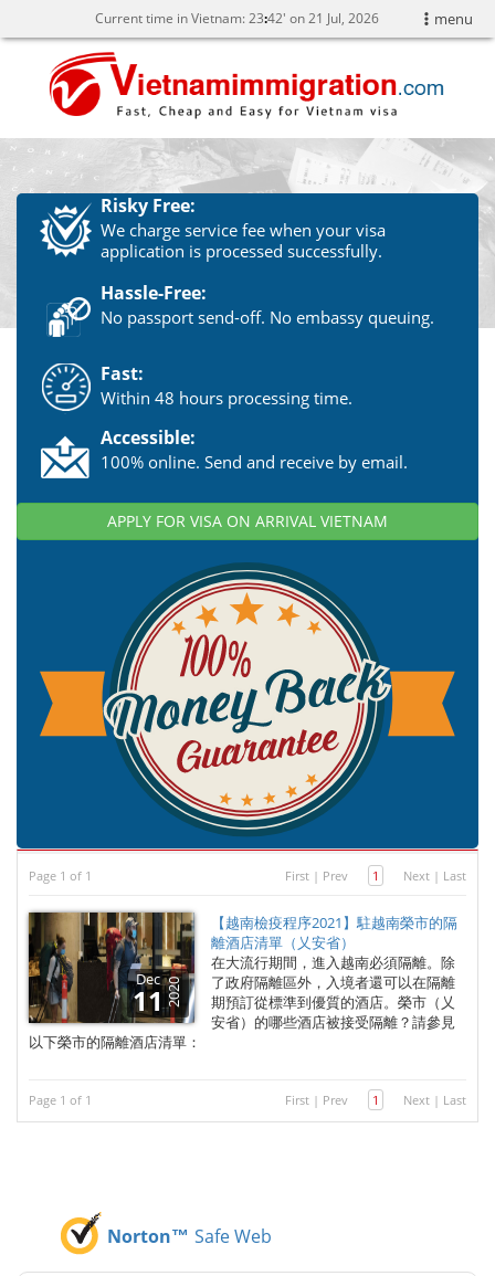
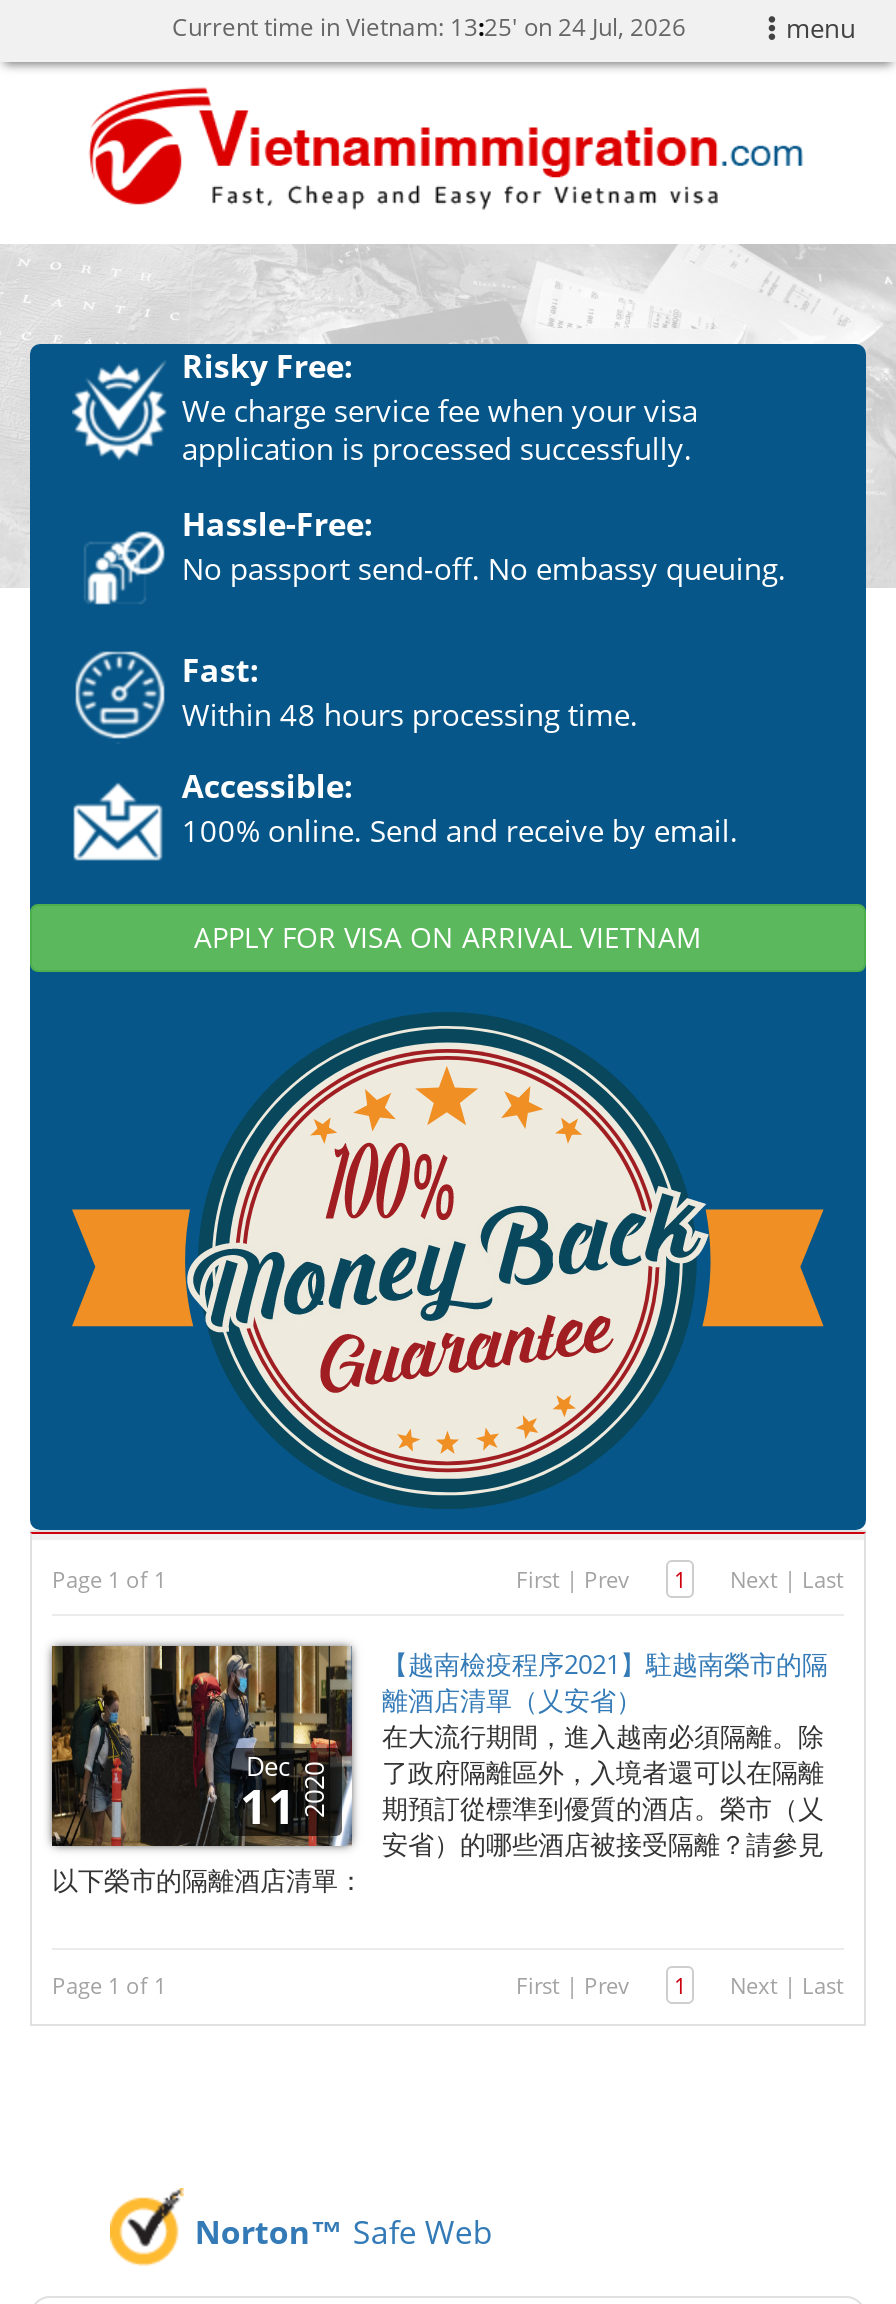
[95,9,379,28] Current time in Vietnam: 23 42' on 21 Jul, 2026 -> [172,10,686,44] Current time in Vietnam: 13:25' on 24 Jul, 2026

